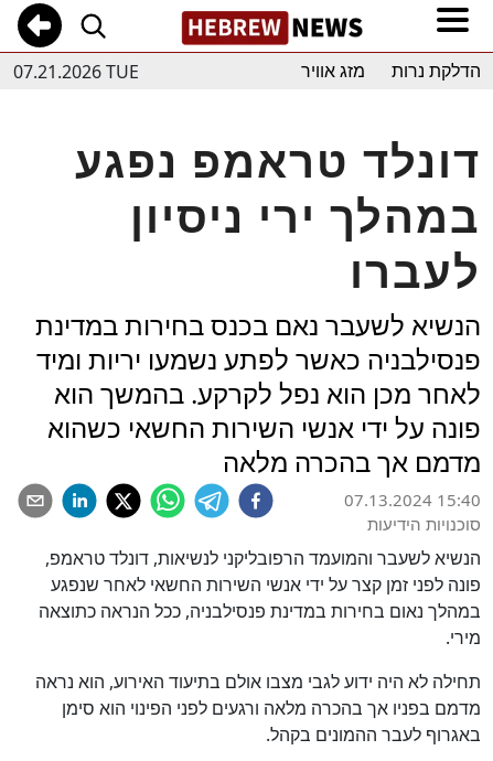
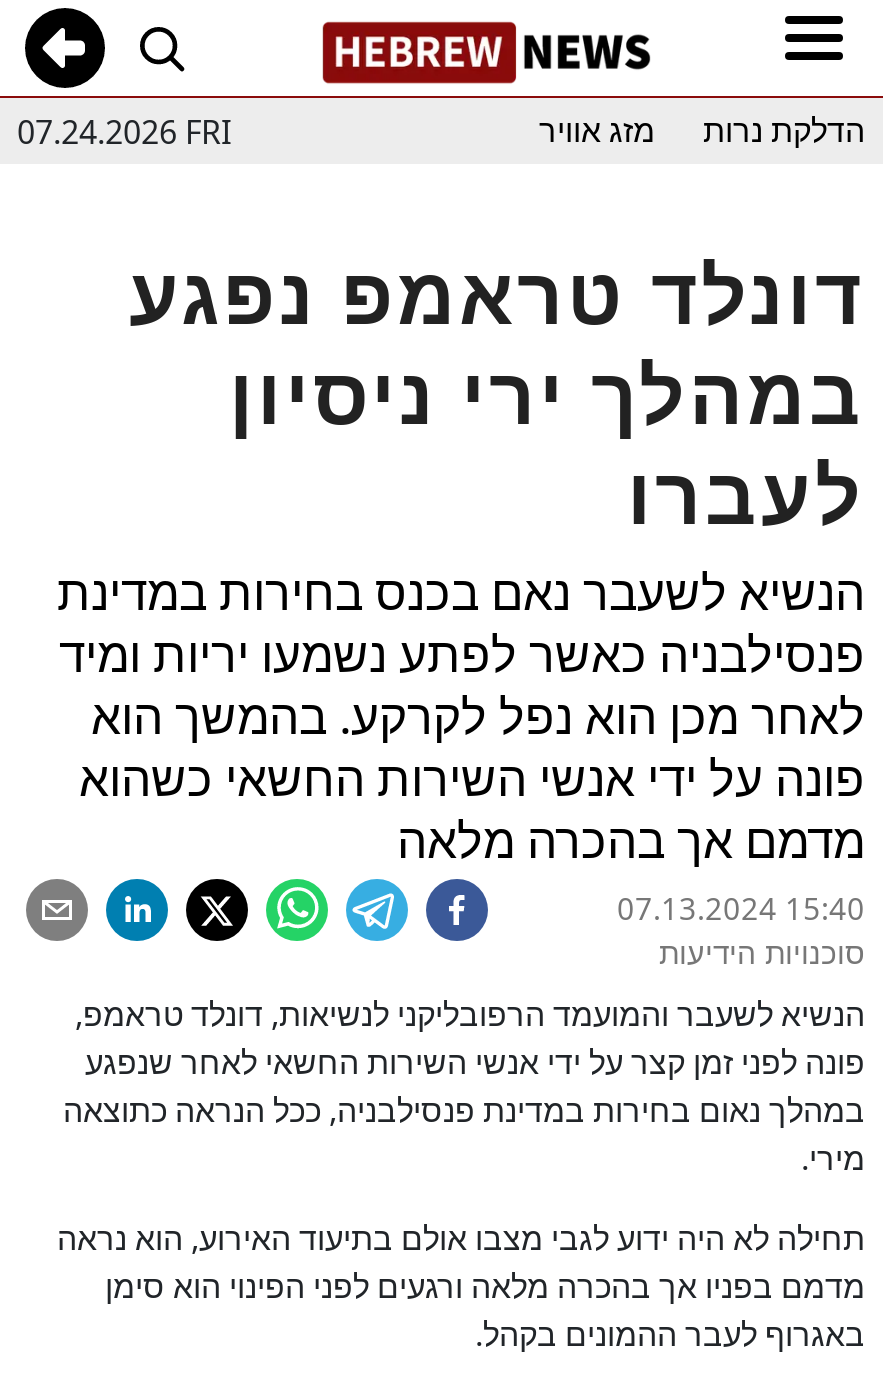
[13,59,139,83] 07.21.2026 TUE -> [17,109,231,153] 07.24.2026 FRI

